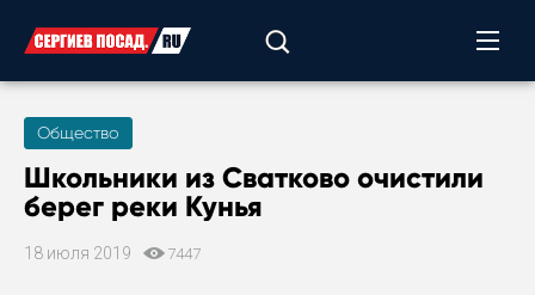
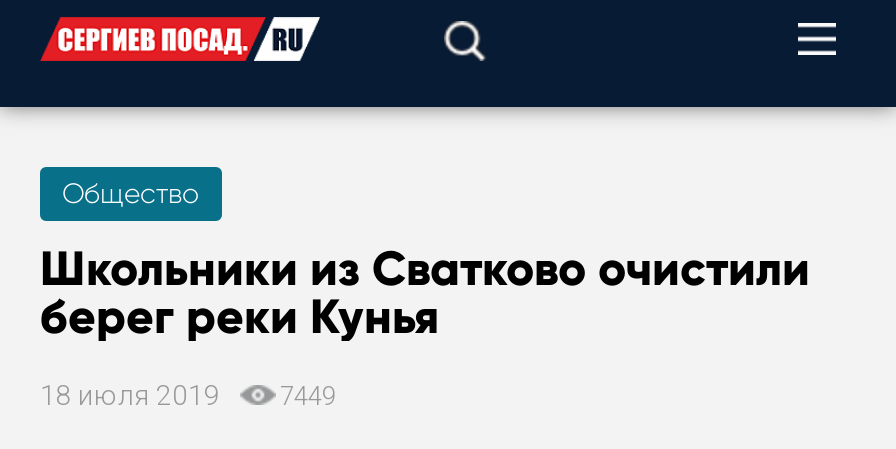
[24,244,201,263] 18 июля 2019 7447 -> [40,379,336,411] 18 июля 2019 7449

